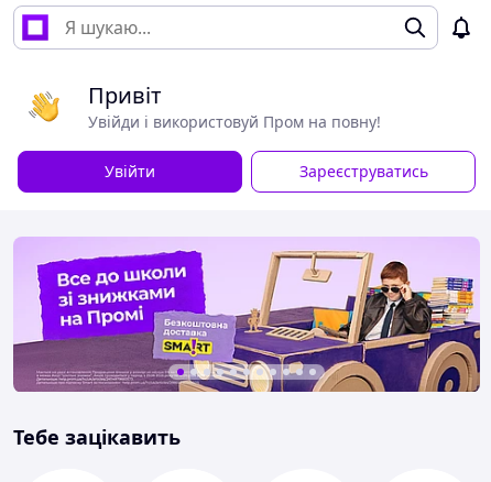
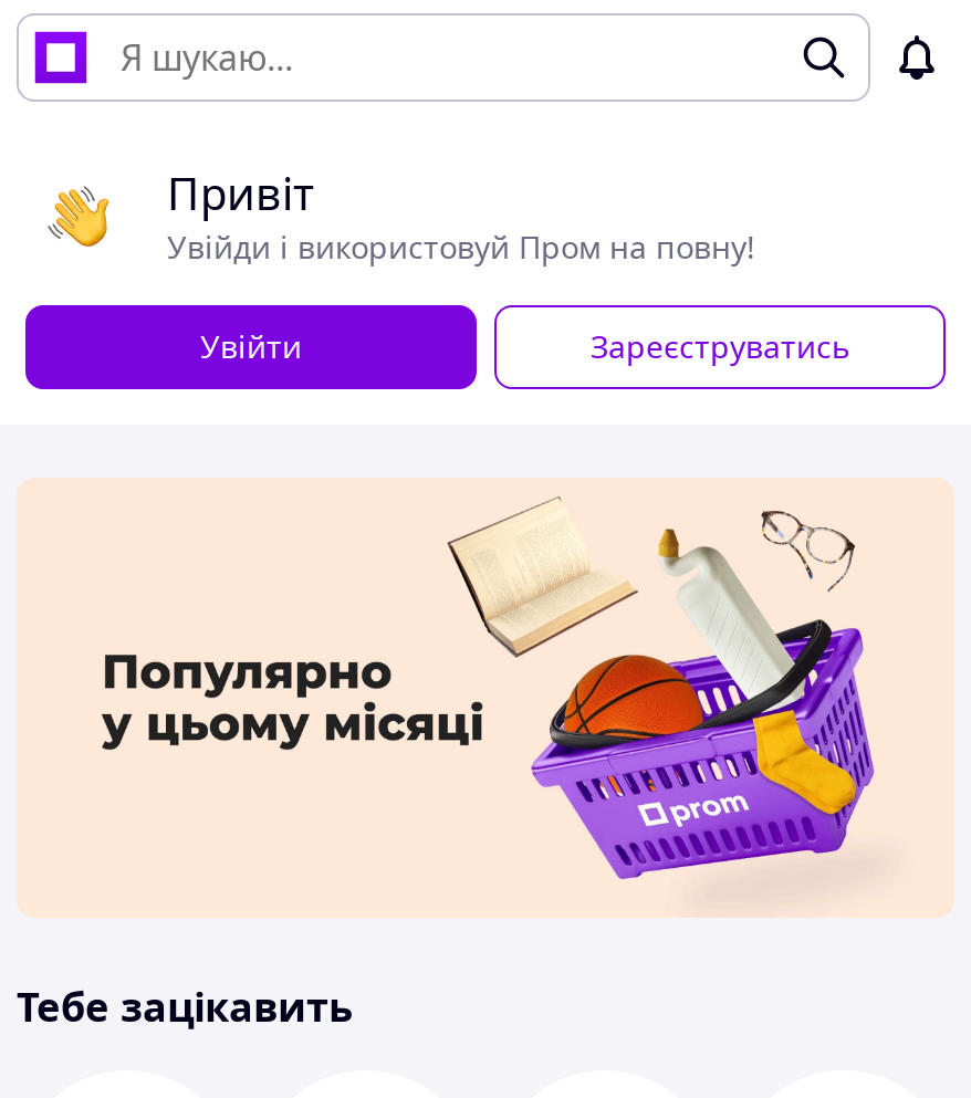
[12,237,481,393] [image] -> [19,480,952,916] [image]

